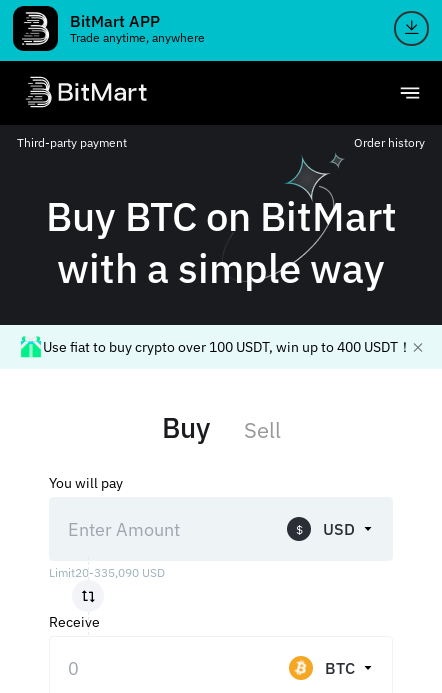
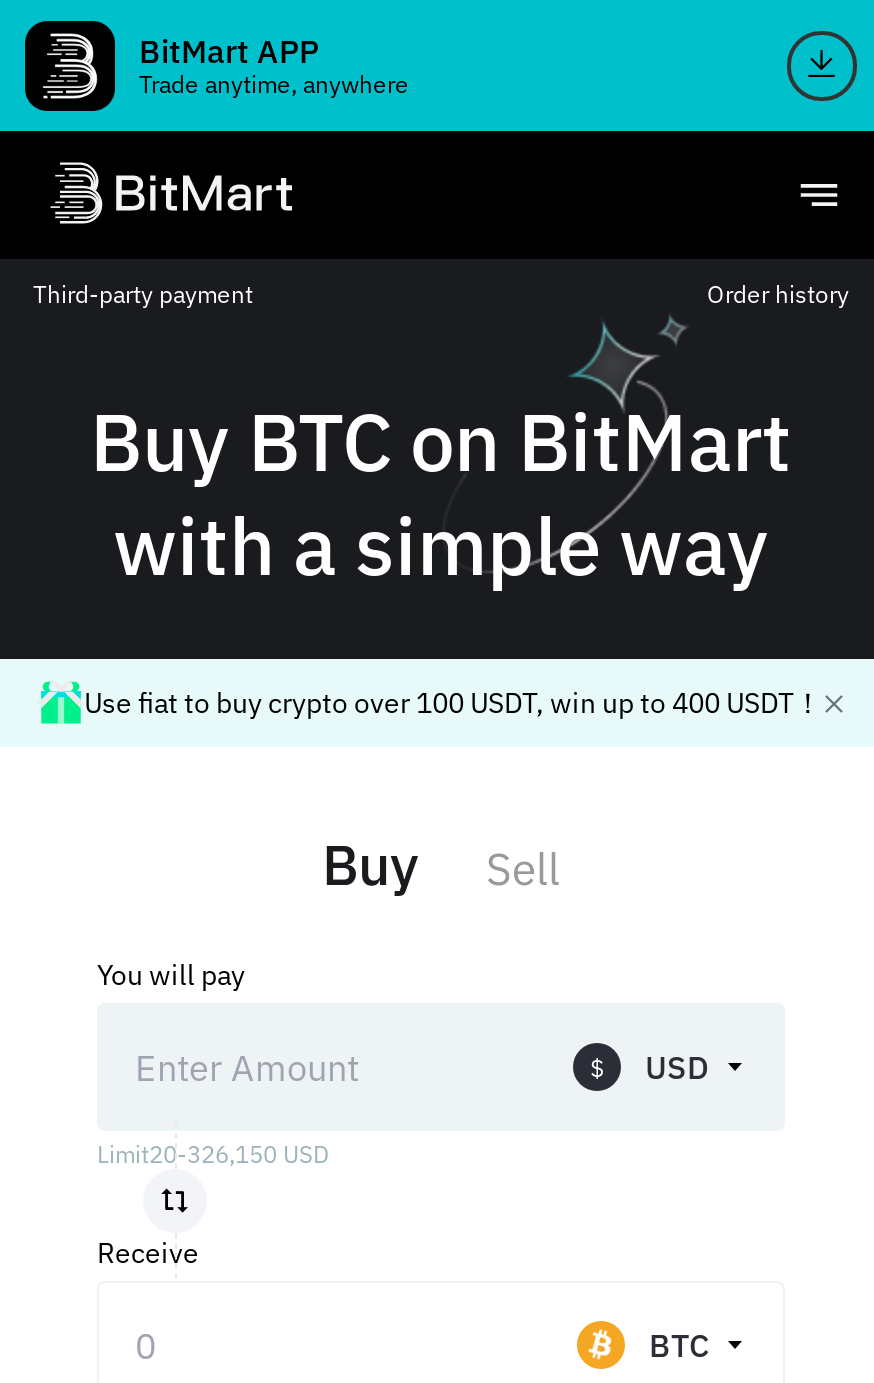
[49,565,165,580] Limit20-335,090 USD -> [97,1139,329,1169] Limit20-326,150 USD

